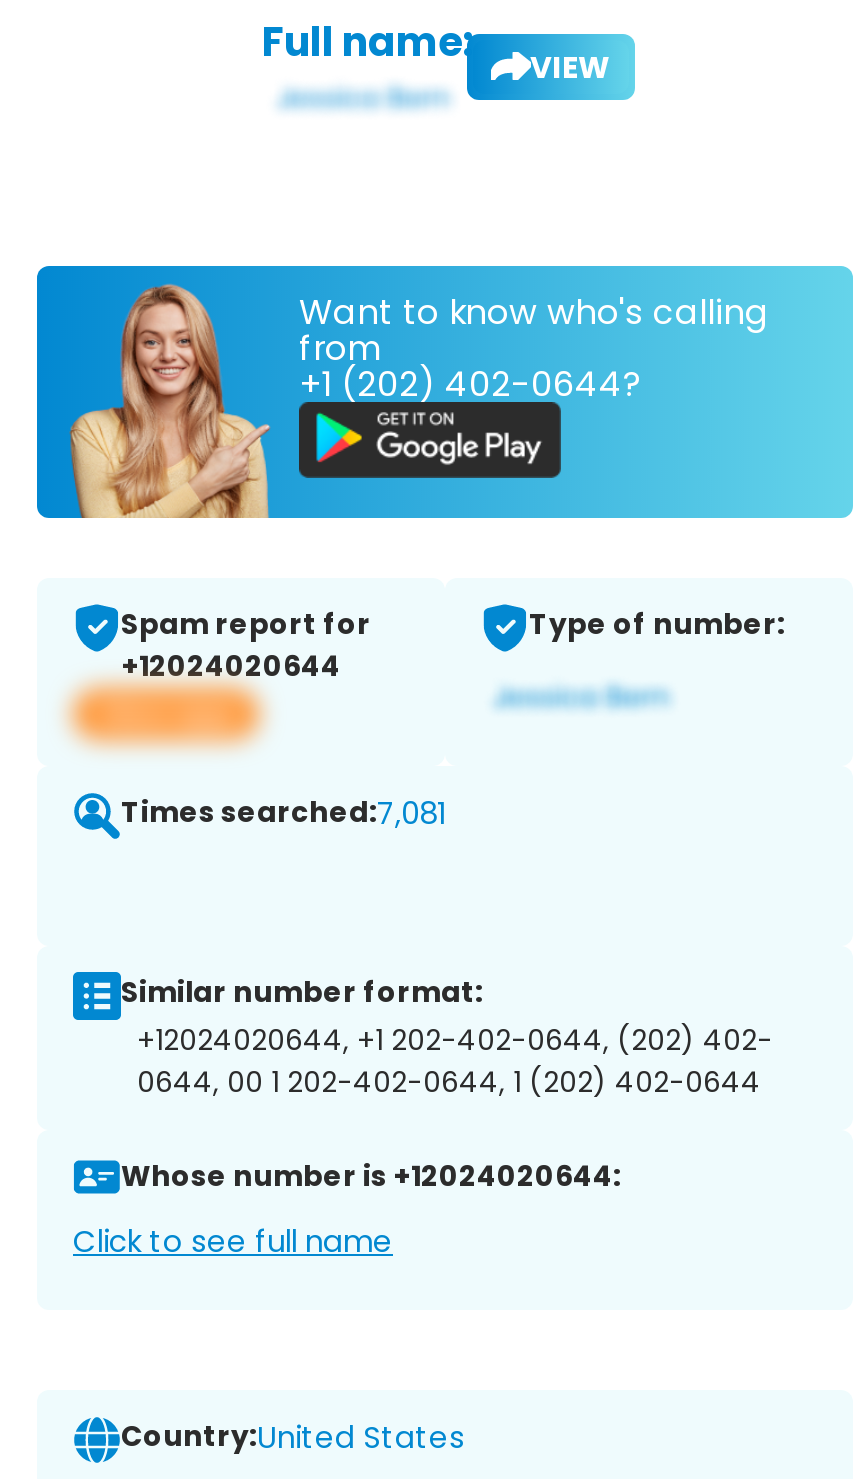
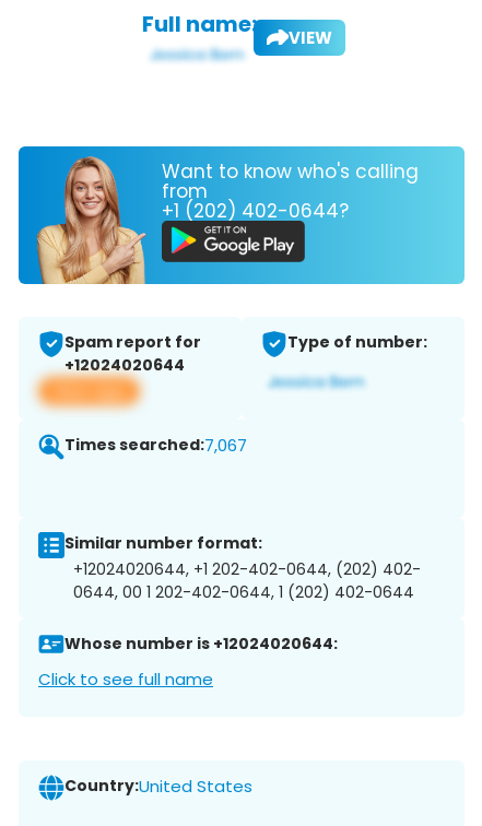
[121,792,447,834] Times searched:7,081 -> [64,434,247,457] Times searched:7,067

